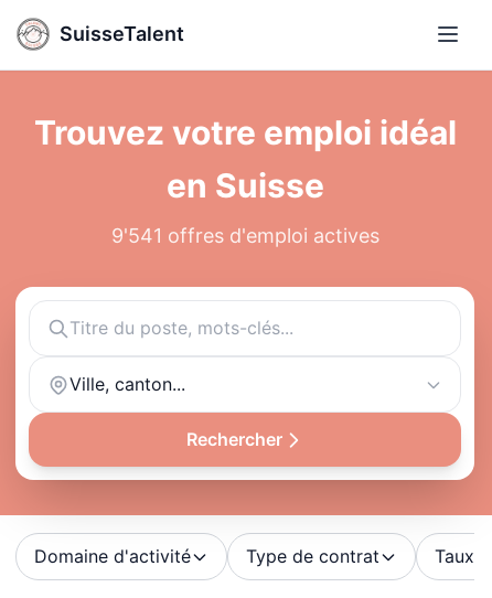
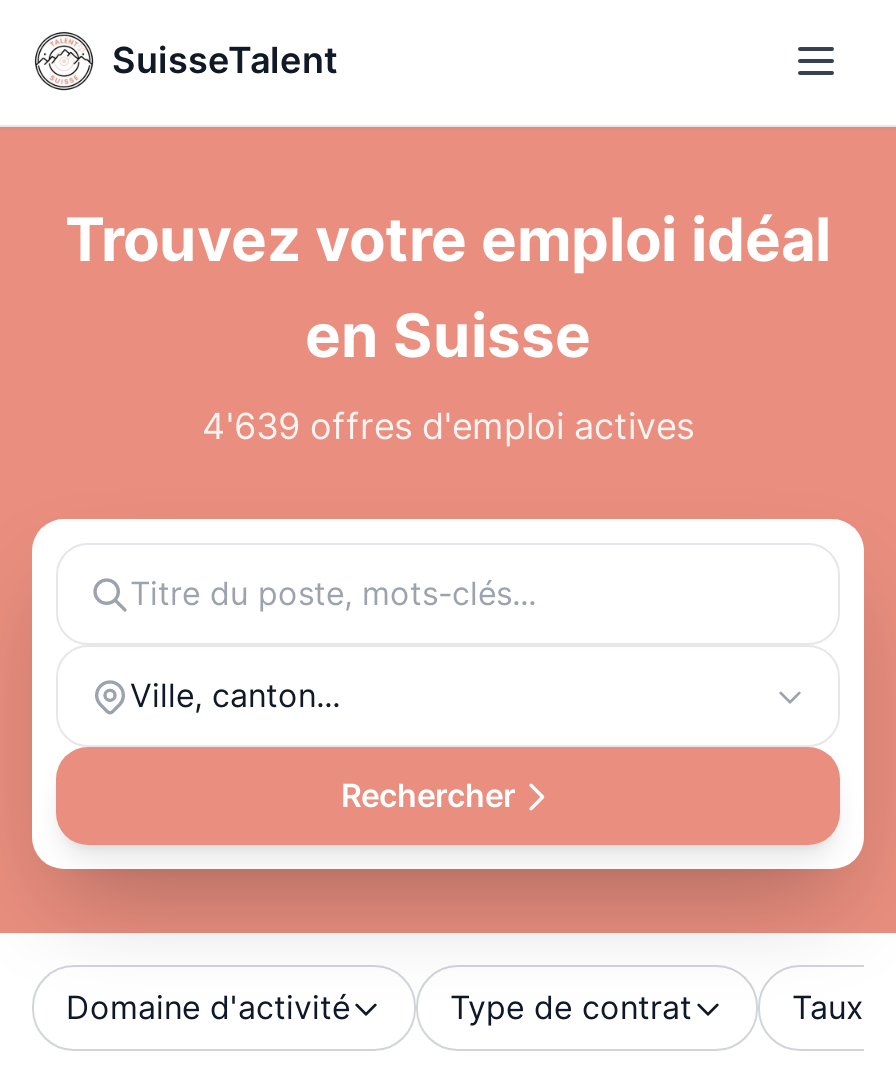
[111,224,379,247] 9'541 offres d'emploi actives -> [202,405,694,447] 4'639 offres d'emploi actives

